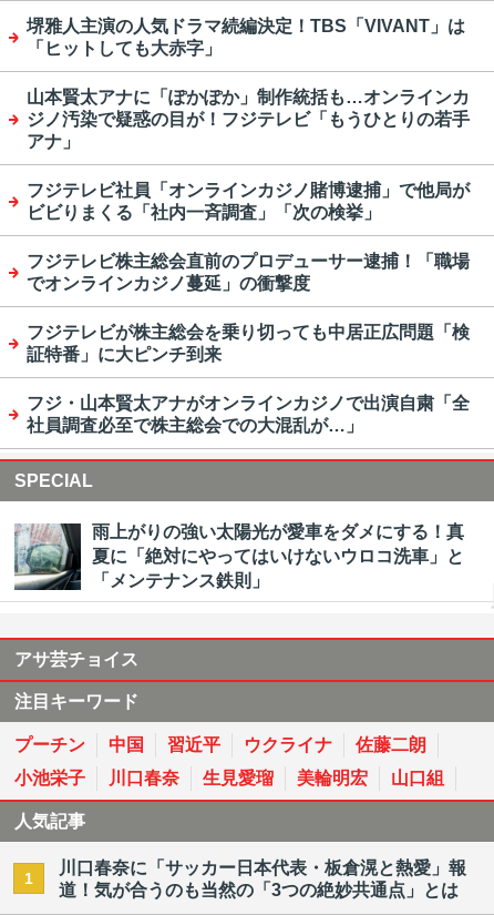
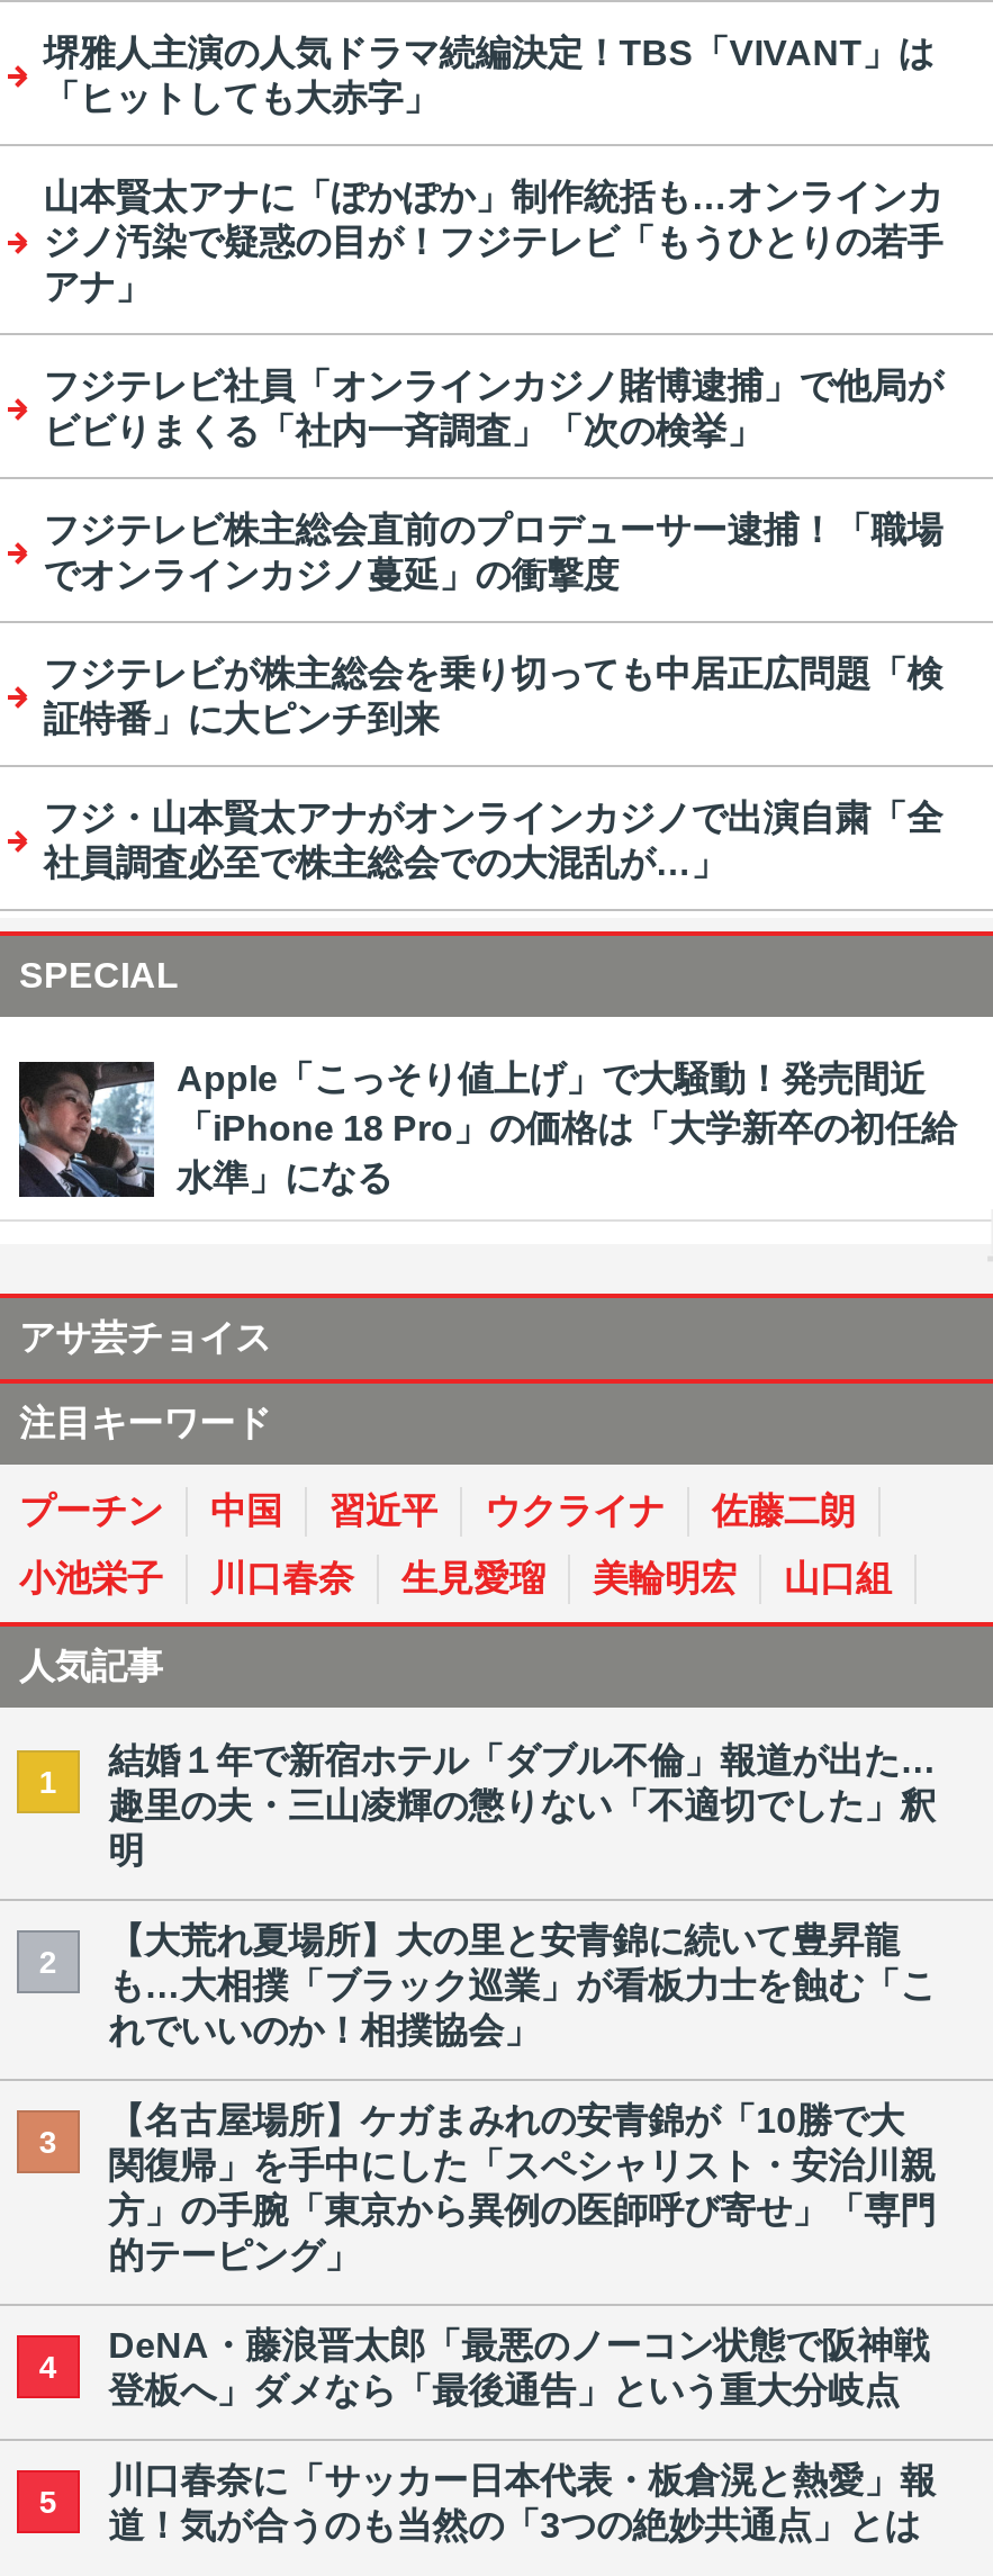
[13,522,464,591] [image] | 雨上がりの強い太陽光が愛車をダメにする！真 | 夏に「絶対にやってはいけないウロコ洗車」と | 「メンテナンス鉄則」 -> [17,1060,957,1199] [image] | Apple「こっそり値上げ」で大騒動！発売間近 | 「iPhone 18 Pro」の価格は「大学新卒の初任給 | 水準」になる
none -> [39,1741,936,1979] 結婚１年で新宿ホテル「ダブル不倫」報道が出た… | 趣里の夫・三山凌輝の懲りない「不適切でした」釈 | 明 | 2
none -> [39,1921,936,2159] 【大荒れ夏場所】大の里と安青錦に続いて豊昇龍 | も…大相撲「ブラック巡業」が看板力士を蝕む「こ | れでいいのか！相撲協会」 | 3
none -> [39,2101,936,2384] 【名古屋場所】ケガまみれの安青錦が「10勝で大 | 関復帰」を手中にした「スペシャリスト・安治川親 | 方」の手腕「東京から異例の医師呼び寄せ」「専門 | 的テーピング」 | 4
none -> [39,2326,929,2519] DeNA・藤浪晋太郎「最悪のノーコン状態で阪神戦 | 登板へ」ダメなら「最後通告」という重大分岐点 | 5

